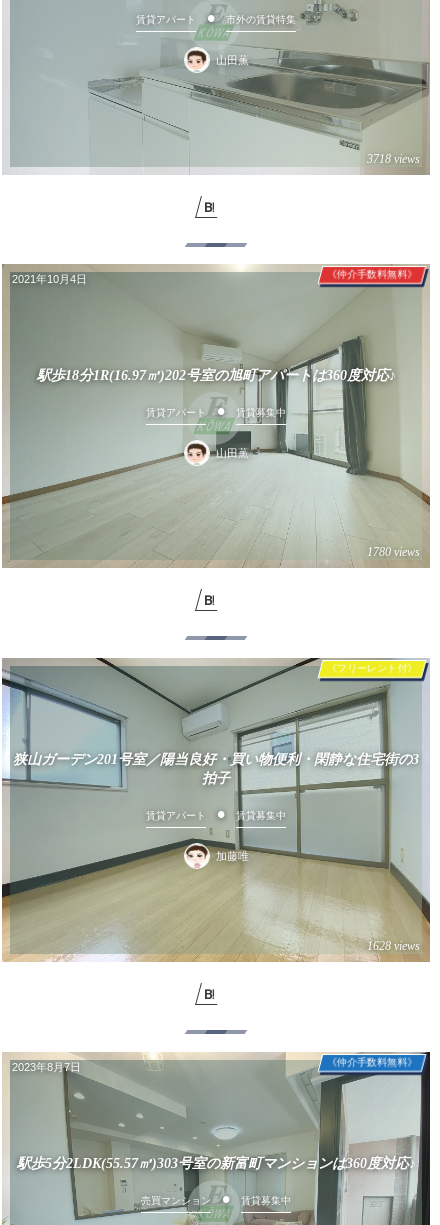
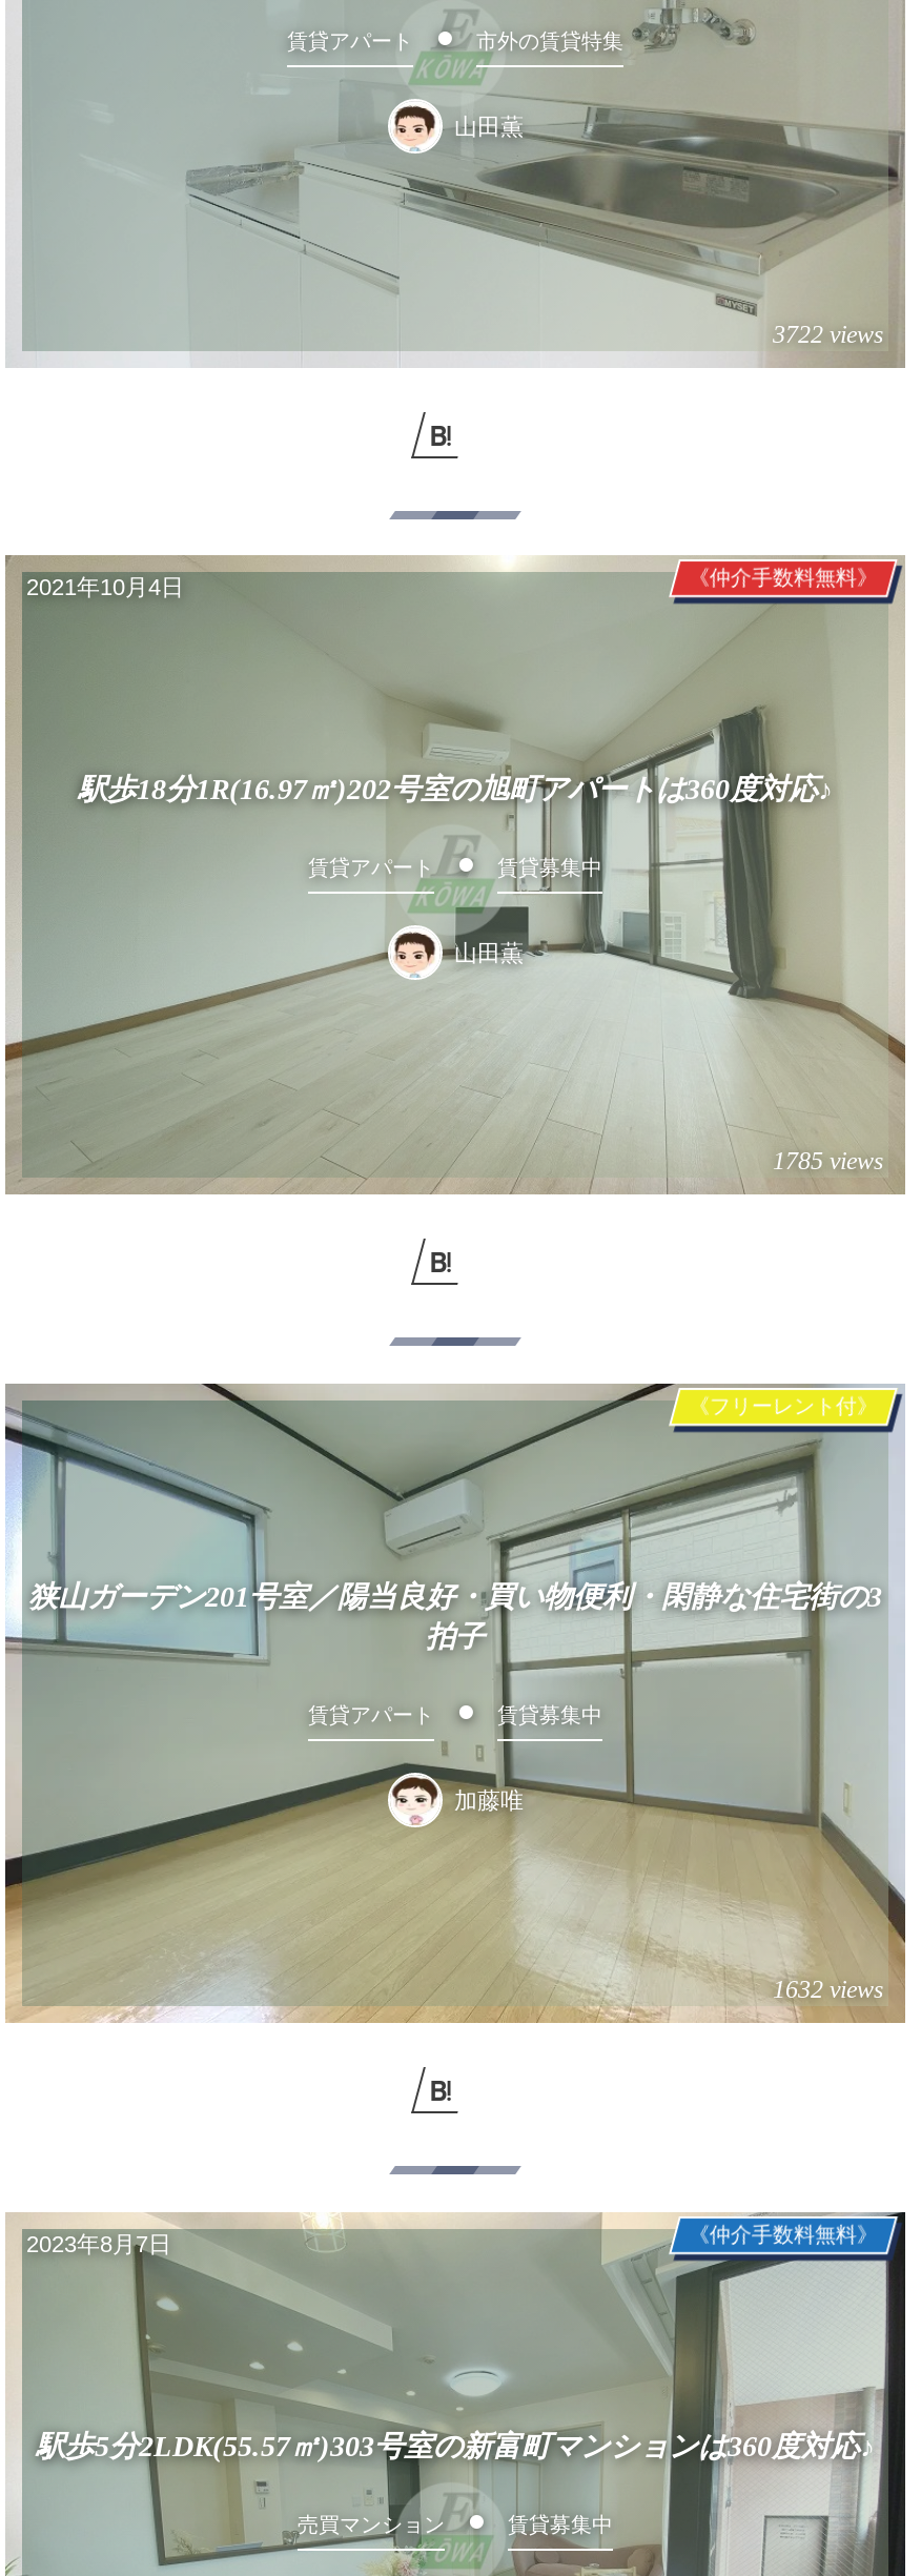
[367,152,420,166] 3718 views -> [773,319,884,348] 3722 views
[367,545,420,559] 1780 views -> [773,1145,884,1175] 1785 views
[367,939,420,953] 1628 views -> [773,1974,884,2003] 1632 views

